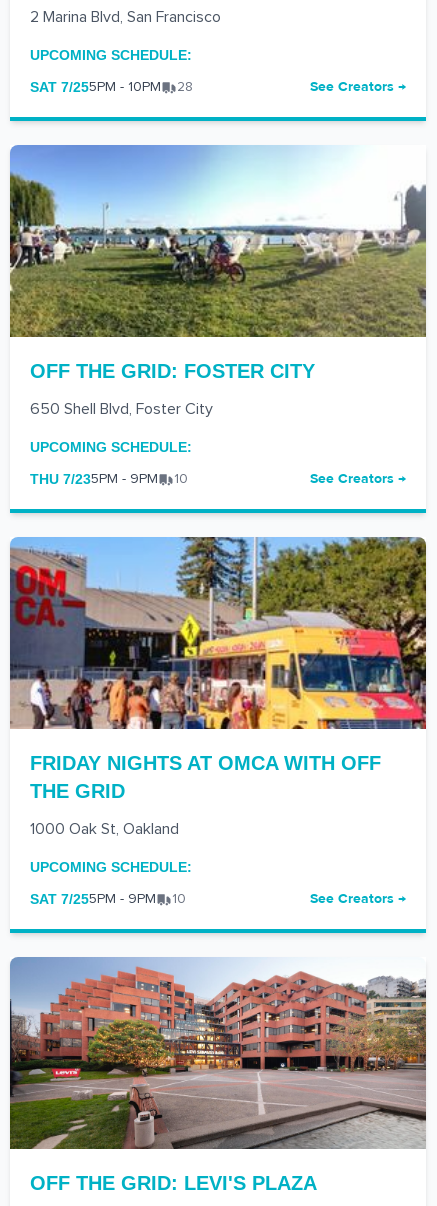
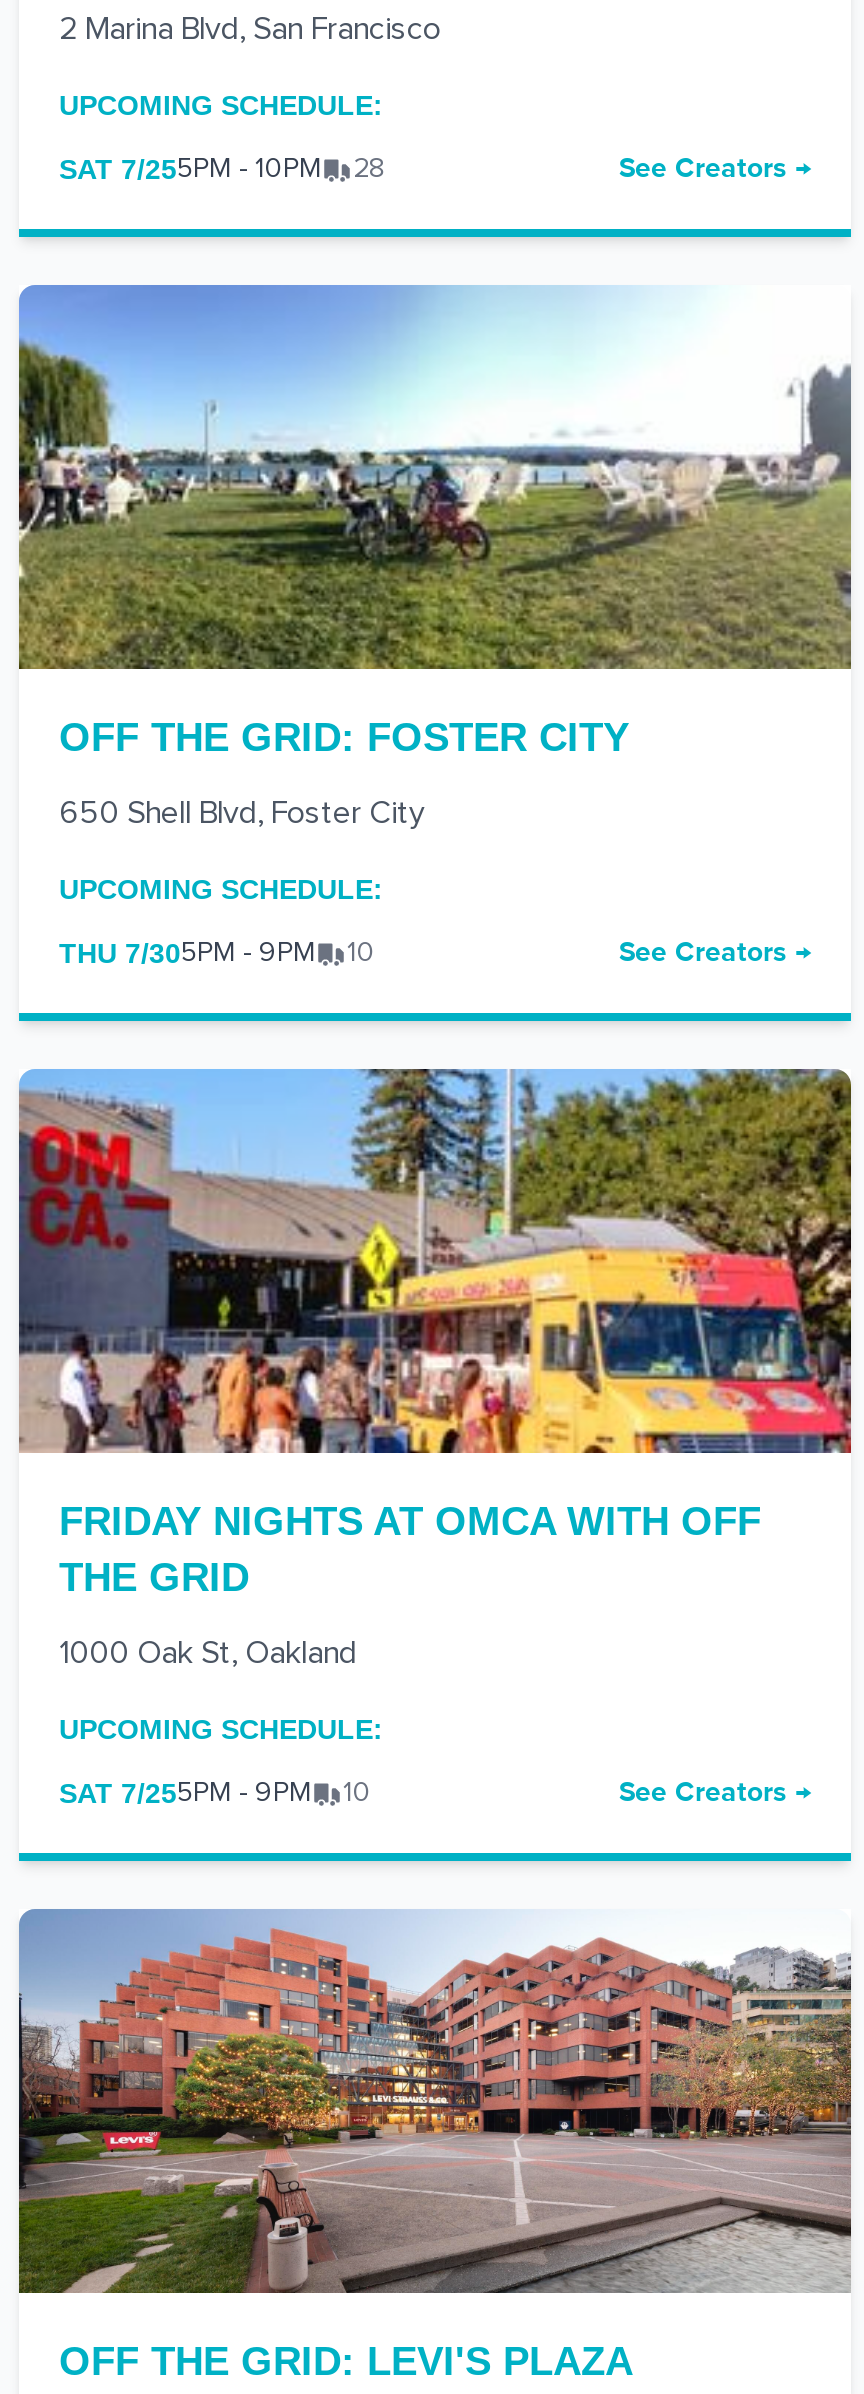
[30,471,188,487] THU 7/235PM - 9PM 10 -> [59,937,375,969] THU 7/305PM - 9PM 10

